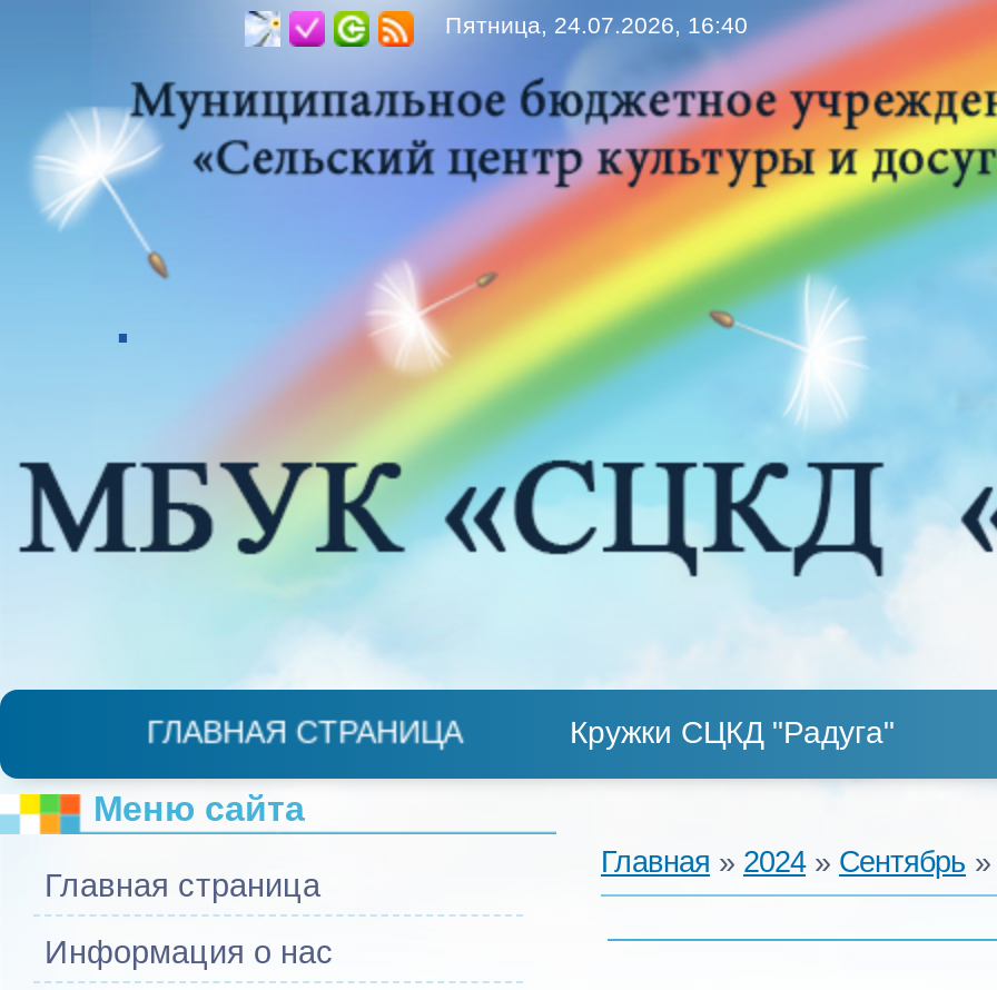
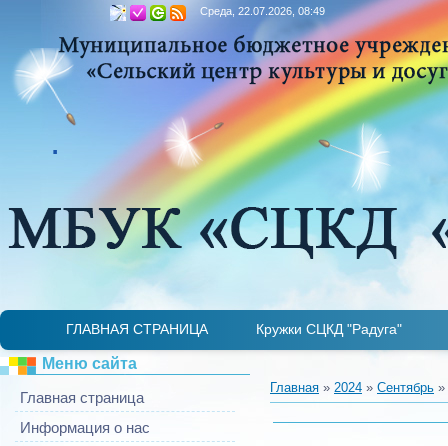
[445,11,748,38] Пятница, 24.07.2026, 16:40 -> [200,5,325,17] Среда, 22.07.2026, 08:49

